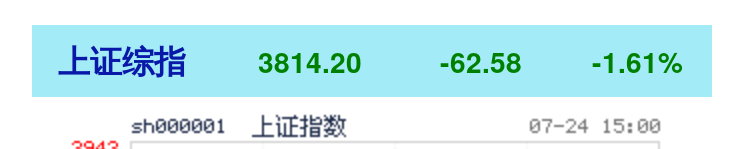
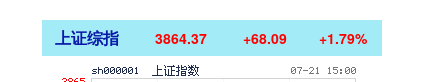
[258,42,362,82] 3814.20 -> [155,28,207,48] 3864.37
[440,42,522,82] -62.58 -> [243,28,287,48] +68.09
[592,42,682,82] -1.61% -> [319,28,367,48] +1.79%

